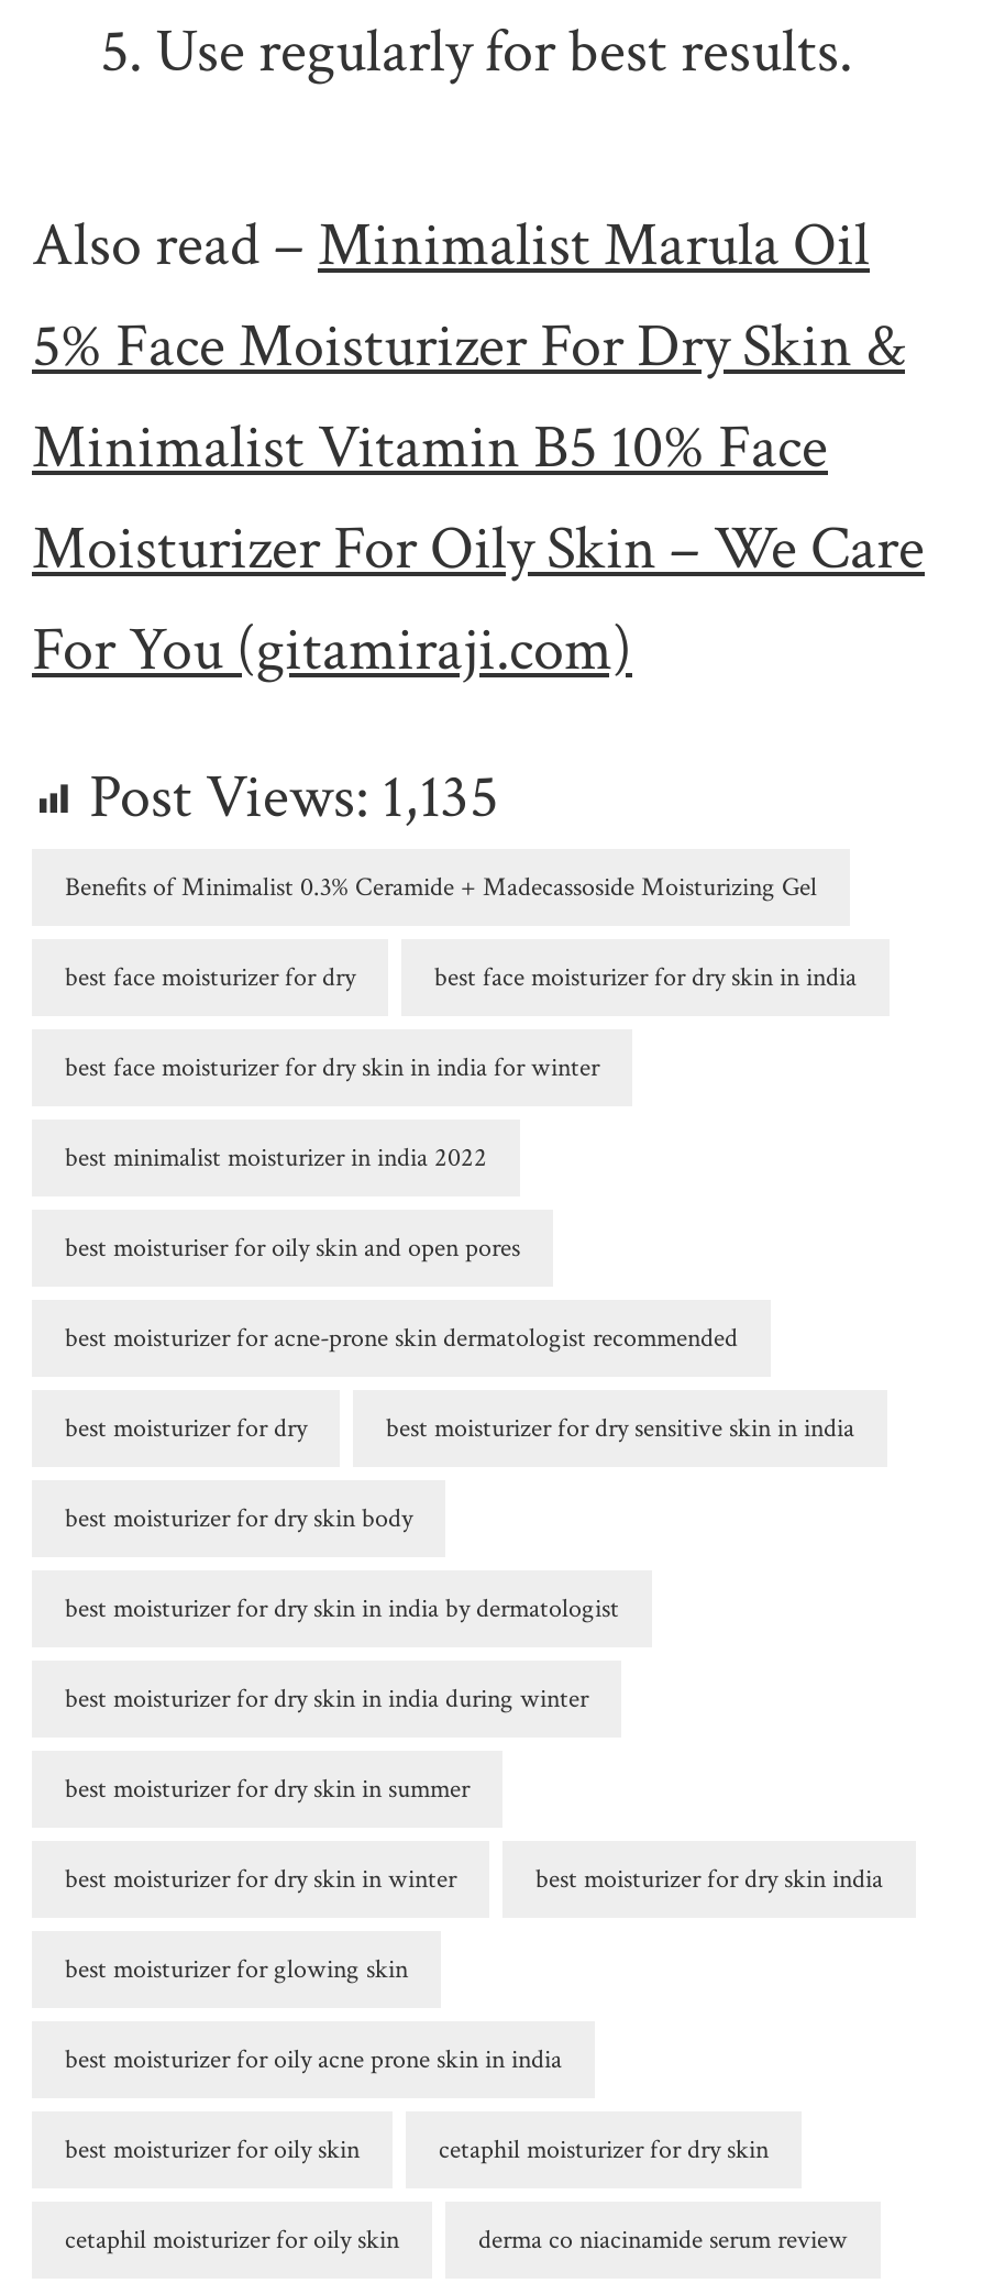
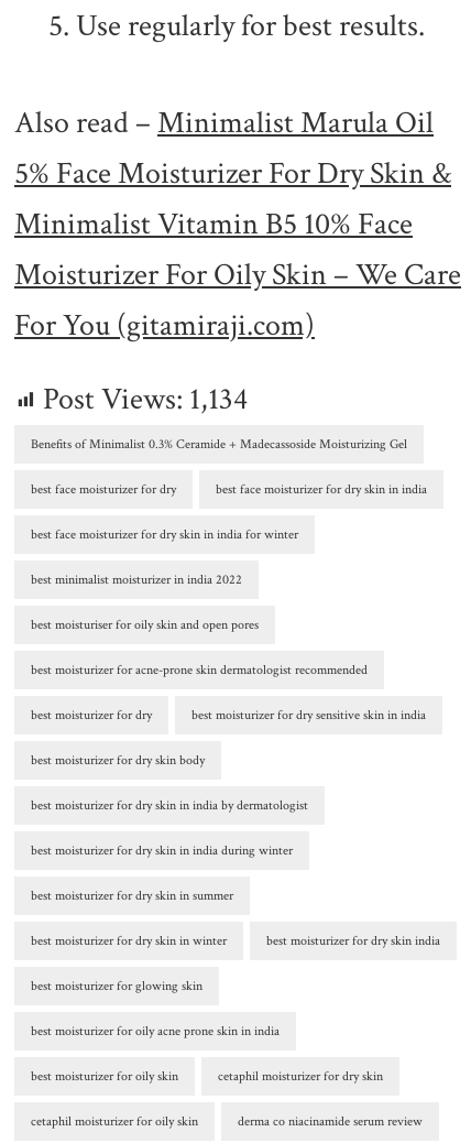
[89,756,498,838] Post Views: 1,135 -> [43,379,248,419] Post Views: 1,134

